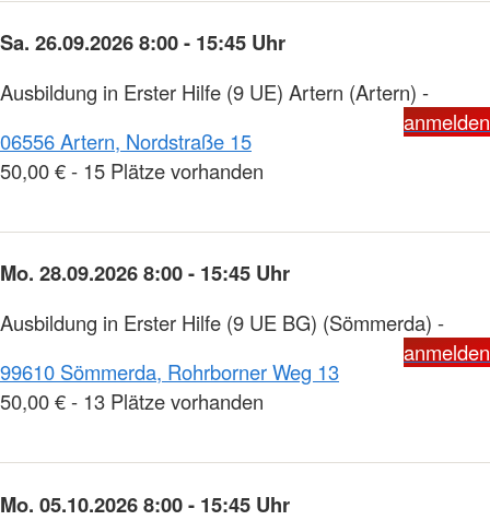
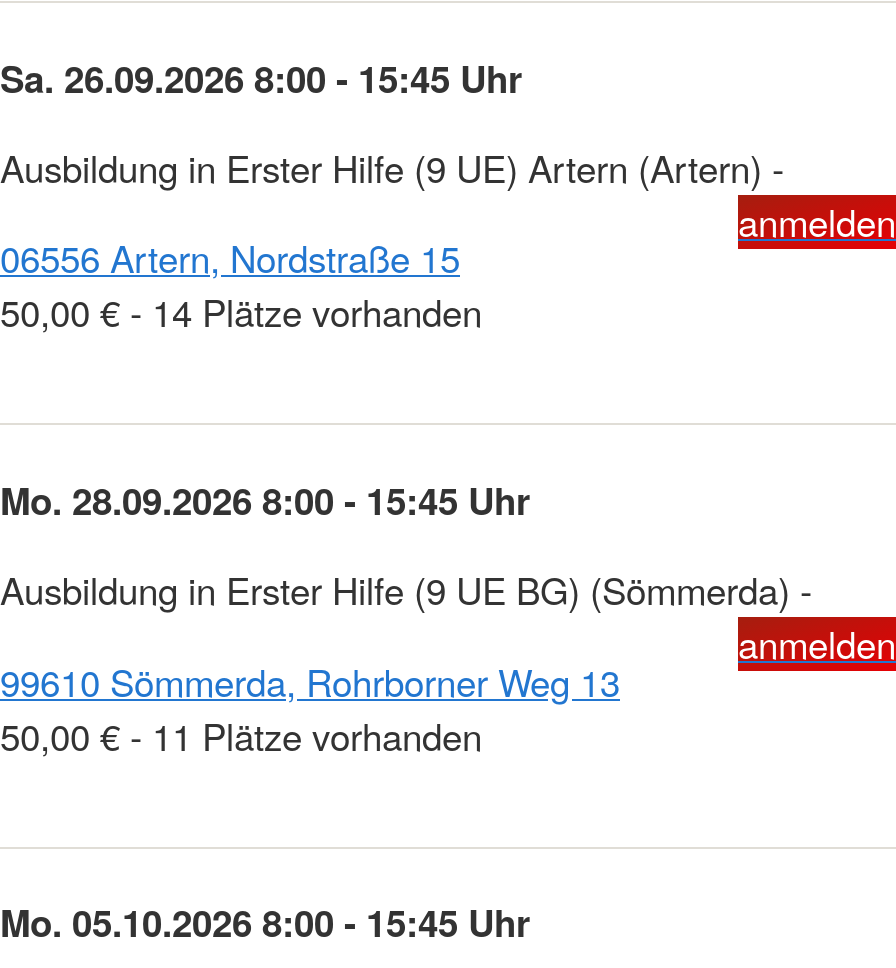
[0,156,264,185] 50,00 € - 15 Plätze vorhanden -> [0,286,482,338] 50,00 € - 14 Plätze vorhanden
[0,387,264,415] 50,00 € - 13 Plätze vorhanden -> [0,709,482,761] 50,00 € - 11 Plätze vorhanden

